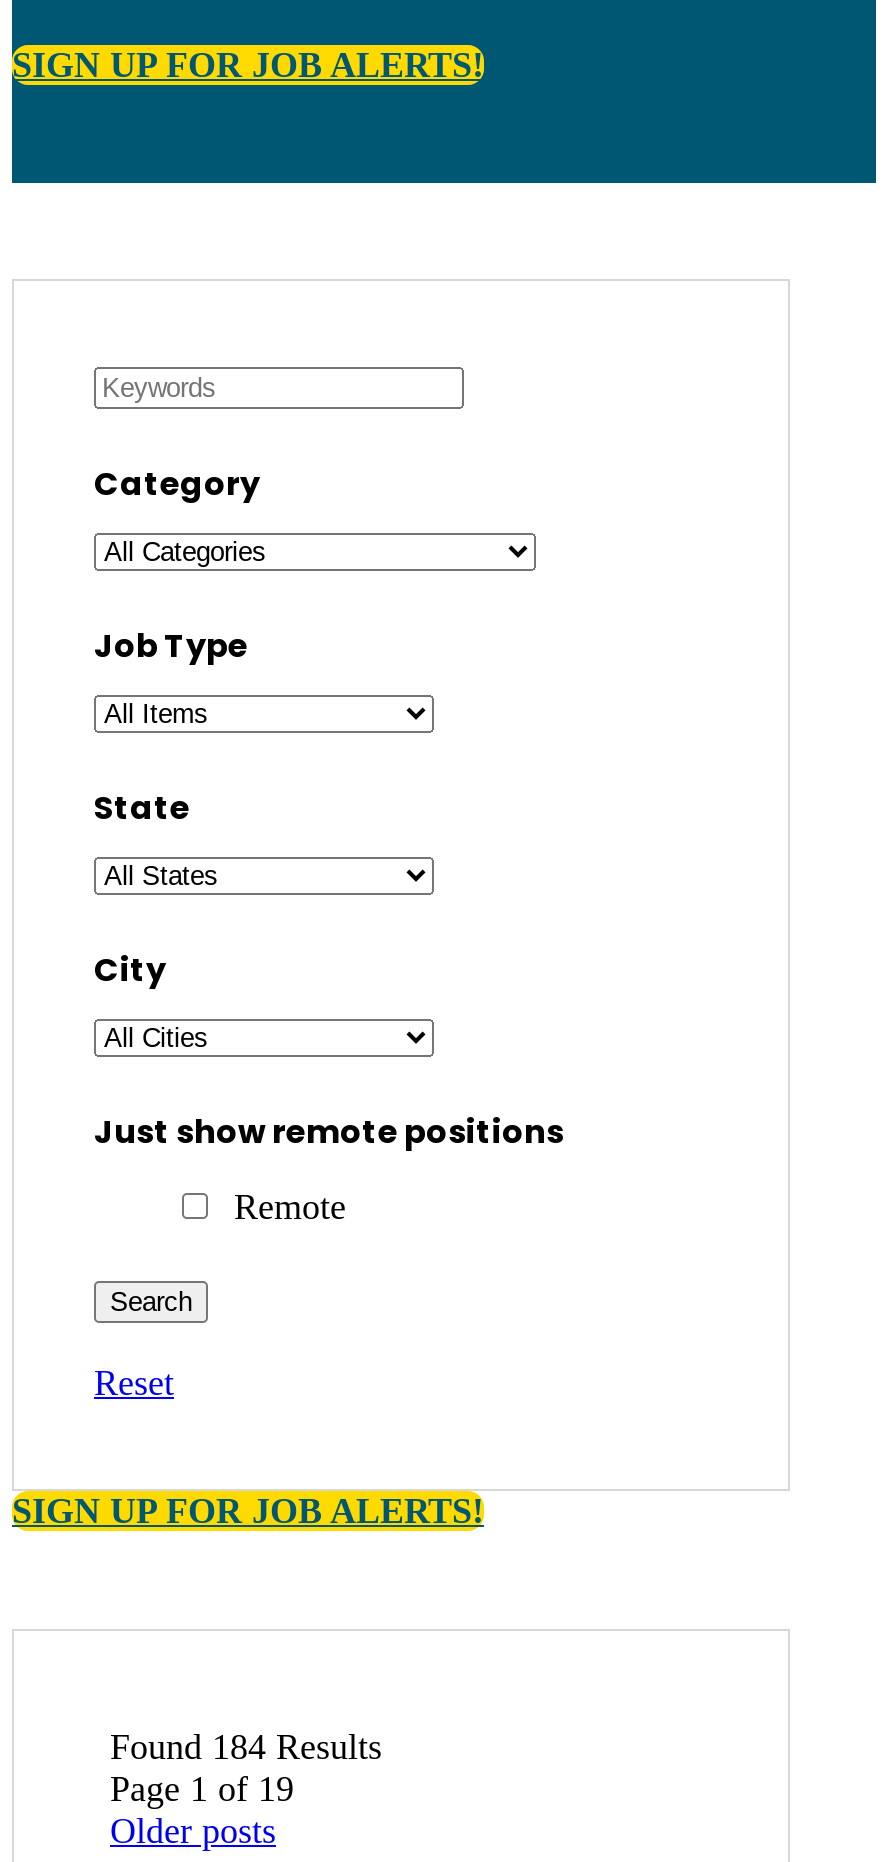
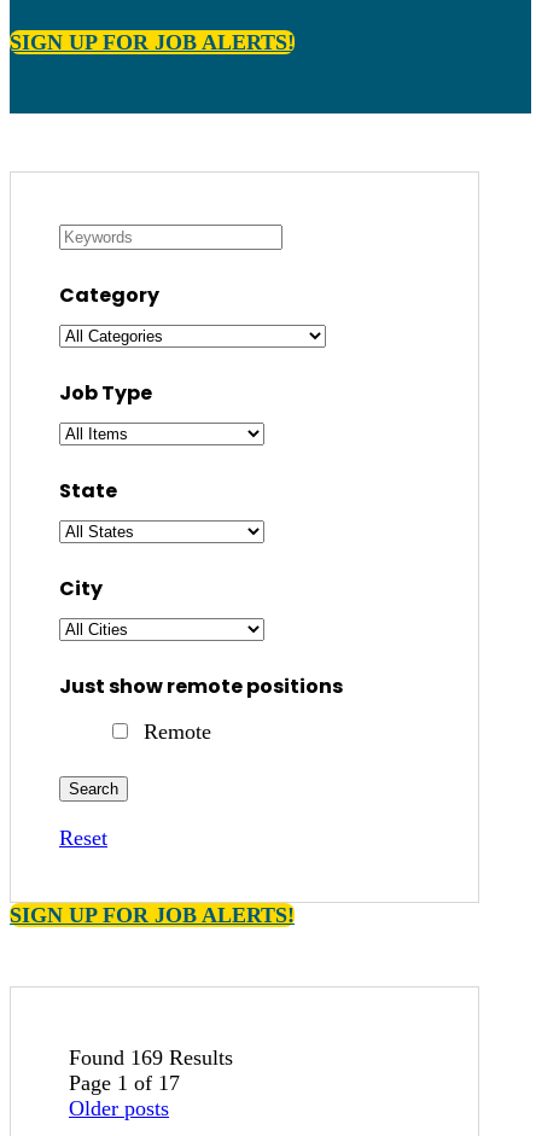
[110,1727,382,1767] Found 184 Results -> [69,1045,233,1070] Found 169 Results
[110,1769,294,1809] Page 1 of 19 -> [69,1071,180,1095] Page 1 of 17

